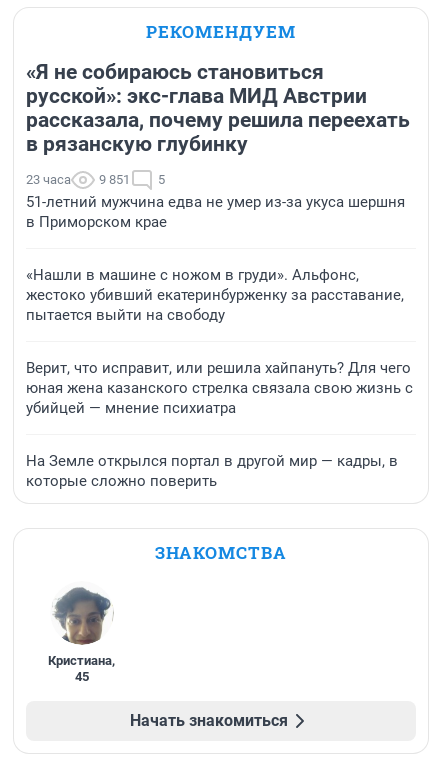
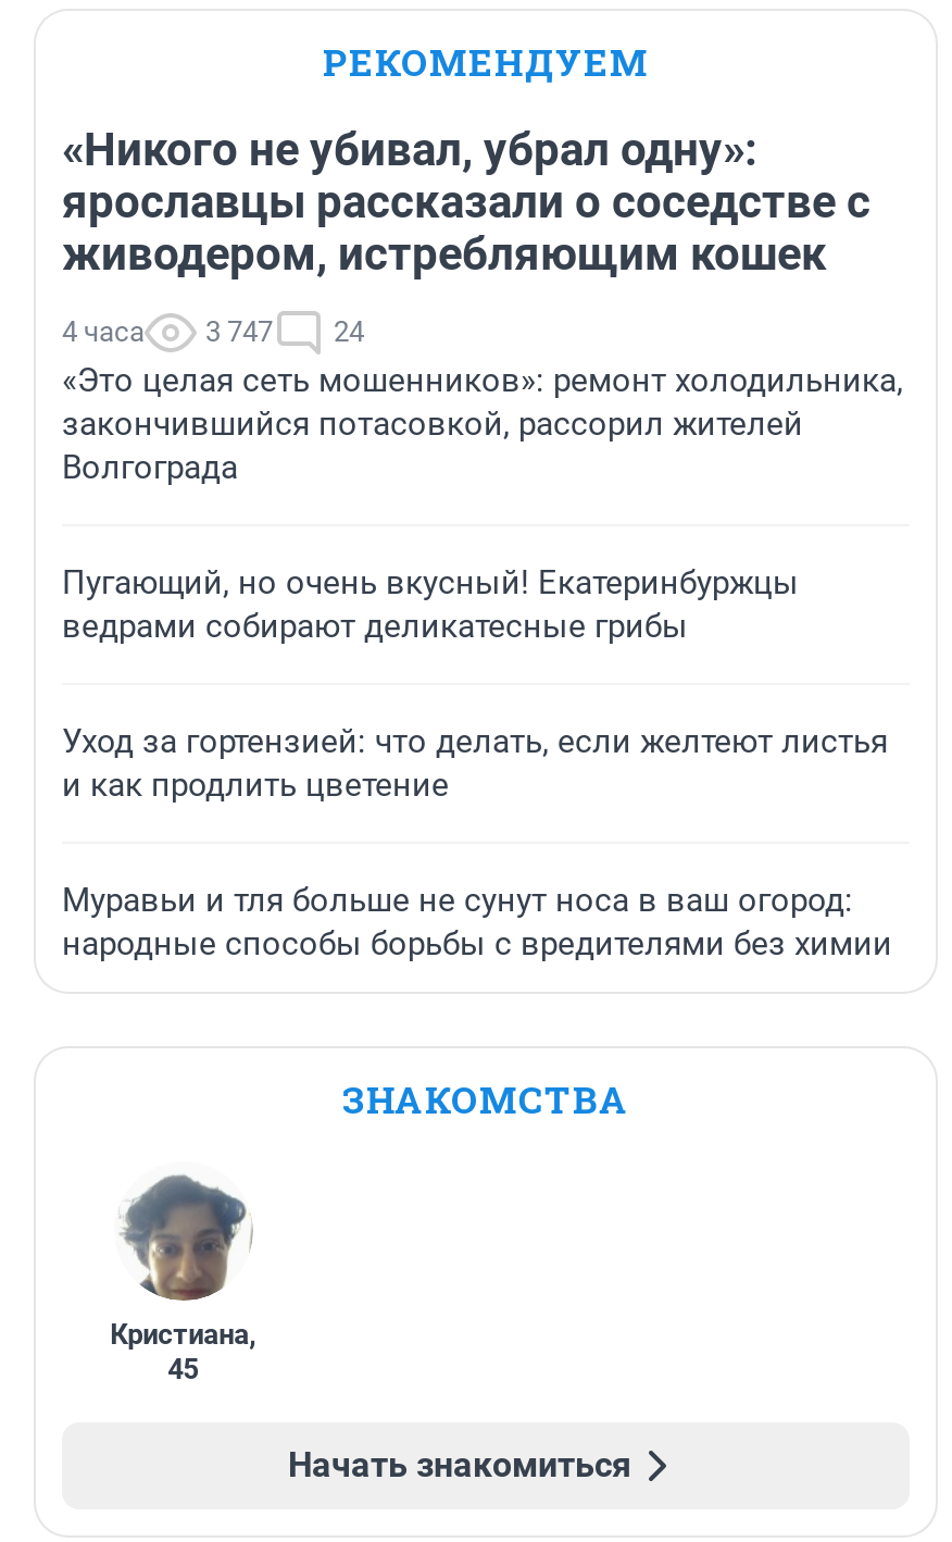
[26,60,410,156] «Я не собираюсь становиться | русской»: экс-глава МИД Австрии | рассказала, почему решила переехать | в рязанскую глубинку -> [62,124,870,280] «Никого не убивал, убрал одну»: | ярославцы рассказали о соседстве с | живодером, истребляющим кошек
[26,172,405,231] 23 часа | 9 851 | 5 | 51-летний мужчина едва не умер из-за укуса шершня | в Приморском крае -> [62,315,903,487] 4 часа | 3 747 | 24 | «Это целая сеть мошенников»: ремонт холодильника, | закончившийся потасовкой, рассорил жителей | Волгограда
[26,266,404,324] «Нашли в машине с ножом в груди». Альфонс, | жестоко убивший екатеринбурженку за расставание, | пытается выйти на свободу -> [62,563,799,646] Пугающий, но очень вкусный! Екатеринбуржцы | ведрами собирают деликатесные грибы
[26,359,413,417] Верит, что исправит, или решила хайпануть? Для чего | юная жена казанского стрелка связала свою жизнь с | убийцей — мнение психиатра -> [62,722,888,804] Уход за гортензией: что делать, если желтеют листья | и как продлить цветение
[26,452,398,490] На Земле открылся портал в другой мир — кадры, в | которые сложно поверить -> [62,881,892,963] Муравьи и тля больше не сунут носа в ваш огород: | народные способы борьбы с вредителями без химии

